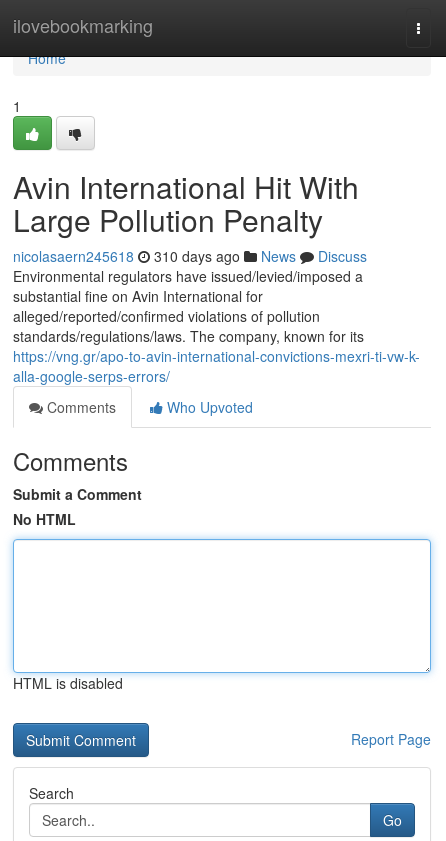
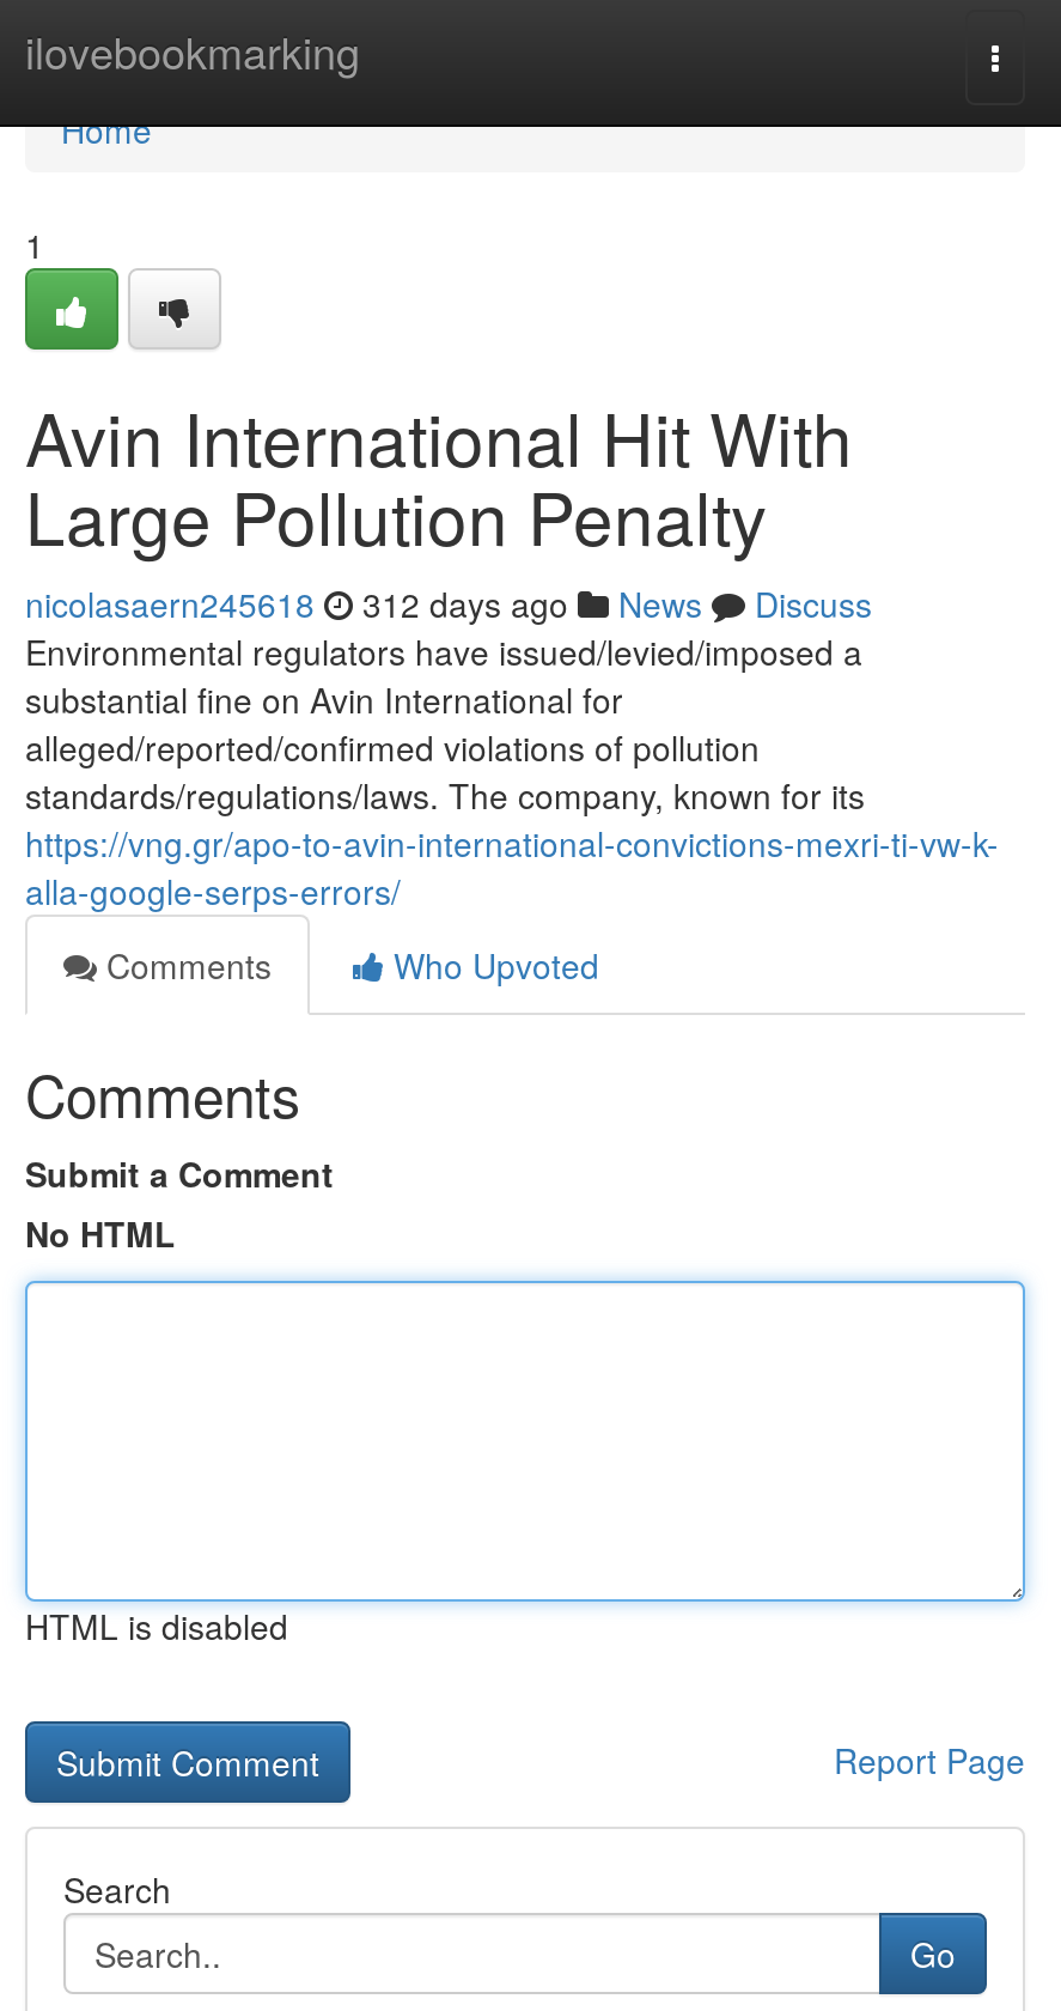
[13,246,367,266] nicolasaern245618 310 days ago News Discuss -> [25,579,872,627] nicolasaern245618 312 days ago News Discuss

